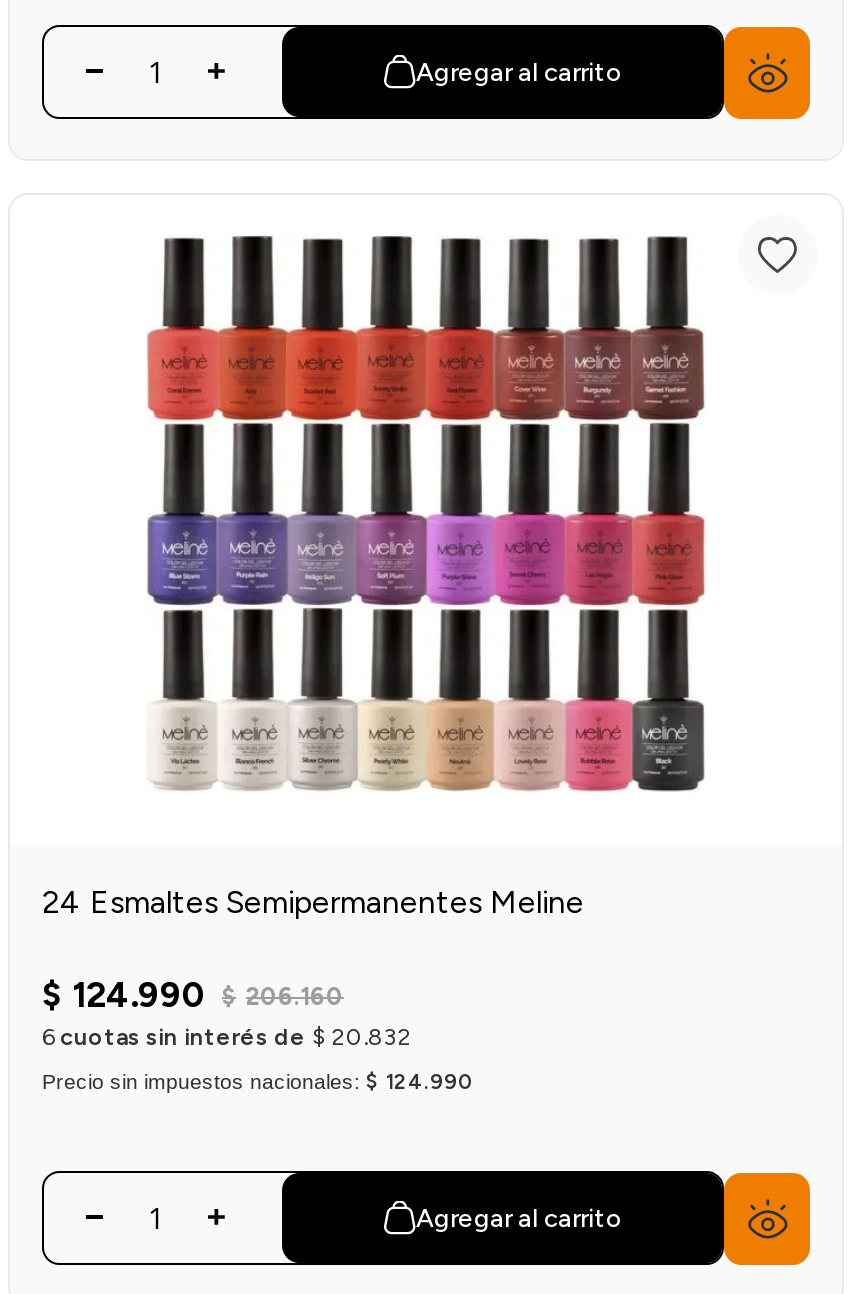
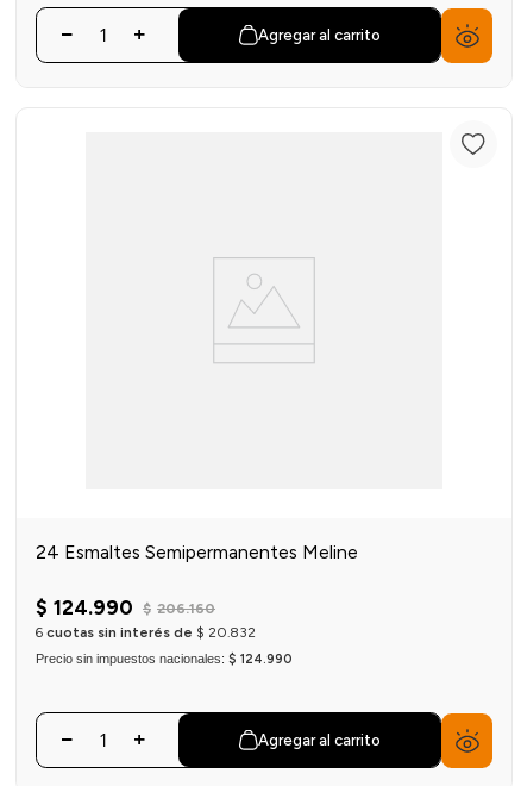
[146,235,706,793] [image] -> none

